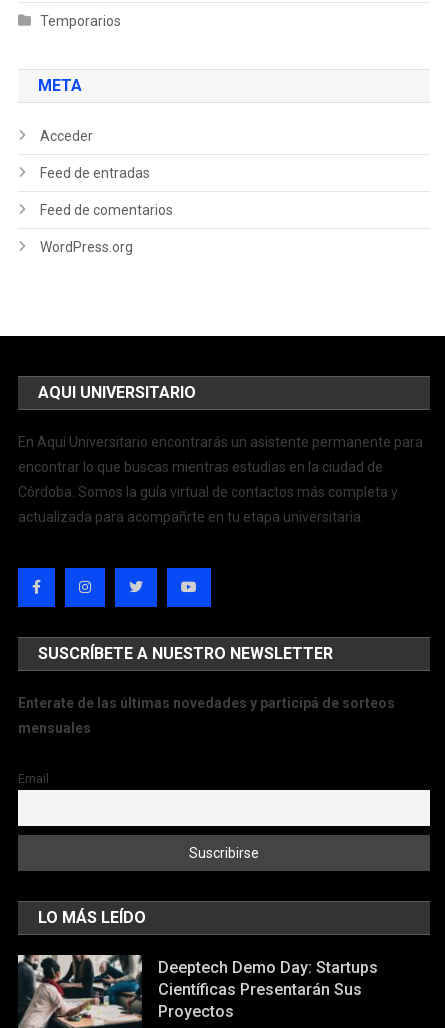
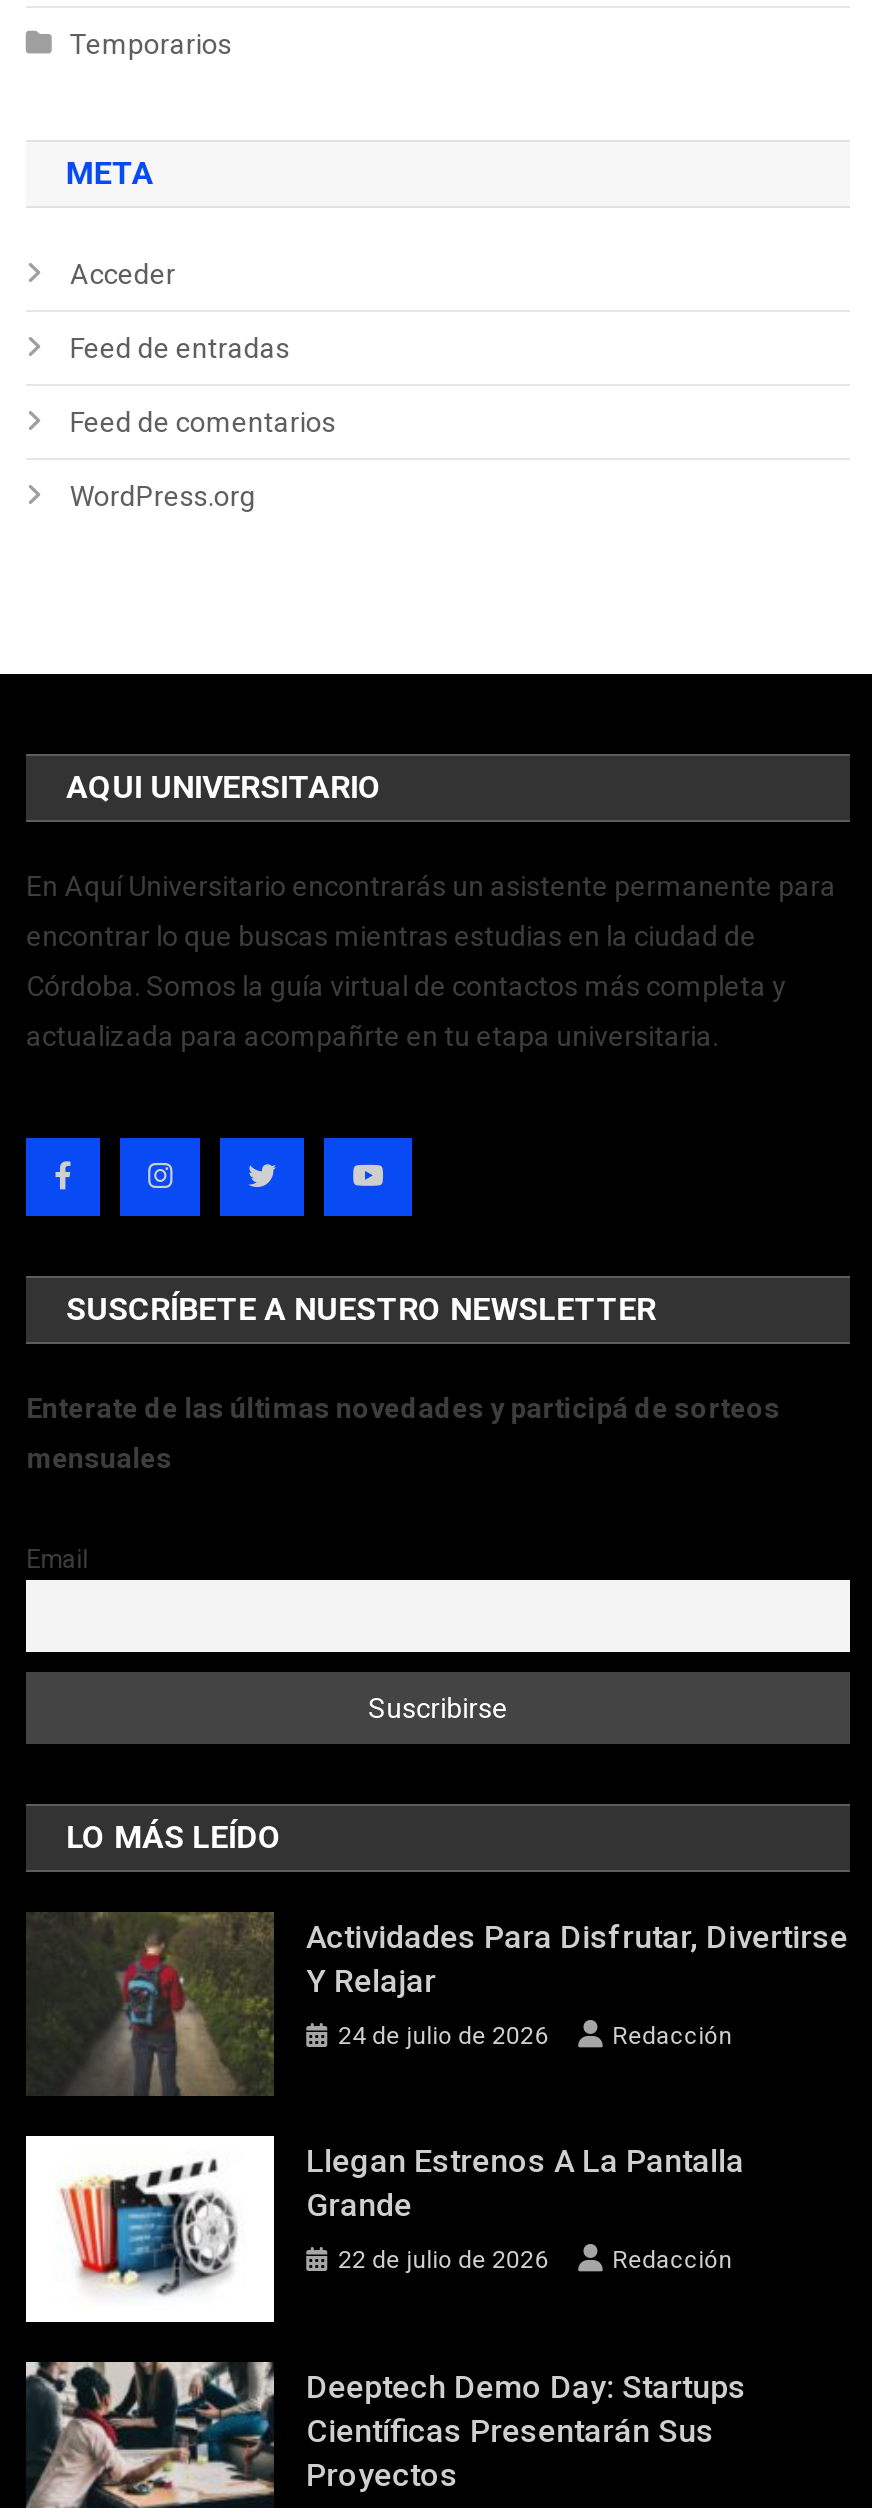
none -> [26,2124,276,2322] [image]
none -> [28,1912,848,2275] [image] | Actividades Para Disfrutar, Divertirse | Y Relajar | 24 de julio de 2026 | Redacción | Llegan Estrenos A La Pantalla | Grande | 22 de julio de 2026 | Redacción

